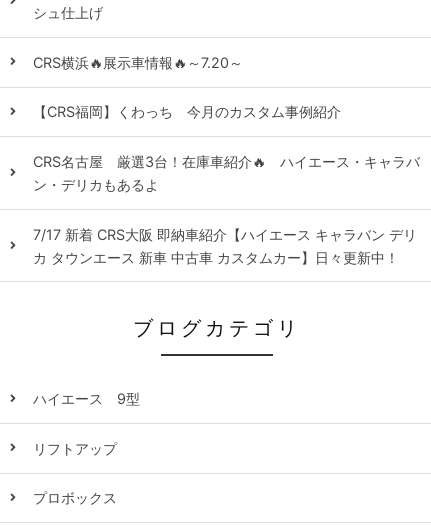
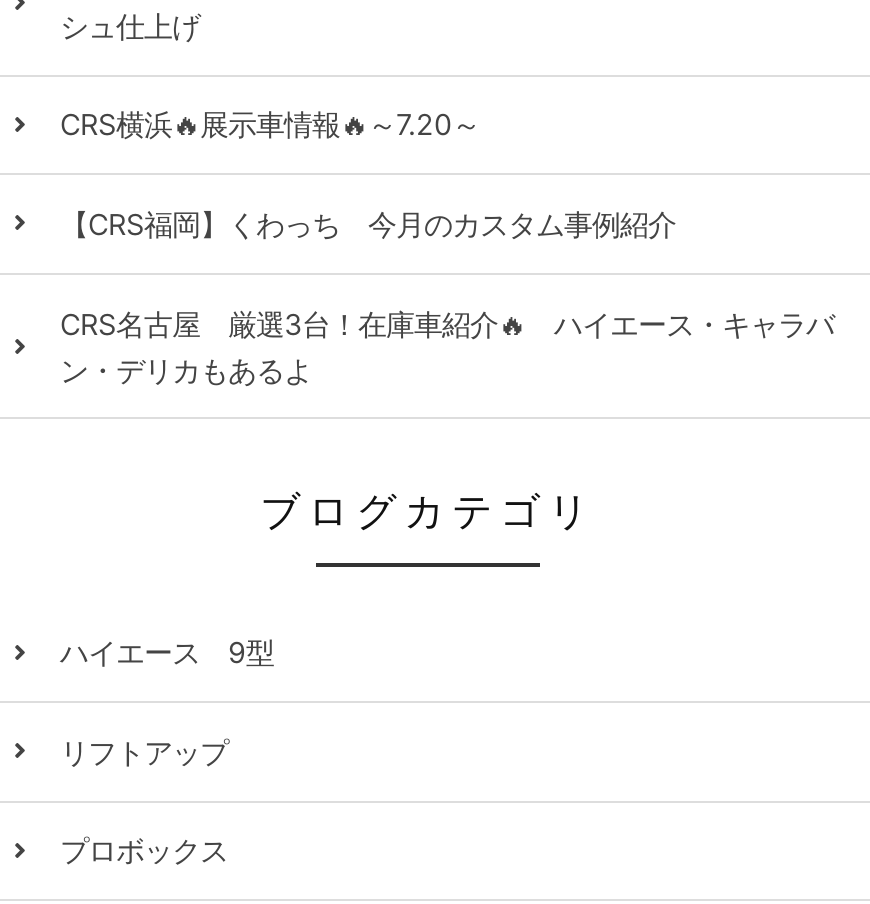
[33,225,417,265] 7/17 新着 CRS大阪 即納車紹介【ハイエース キャラバン デリ | カ タウンエース 新車 中古車 カスタムカー】日々更新中！ -> none

